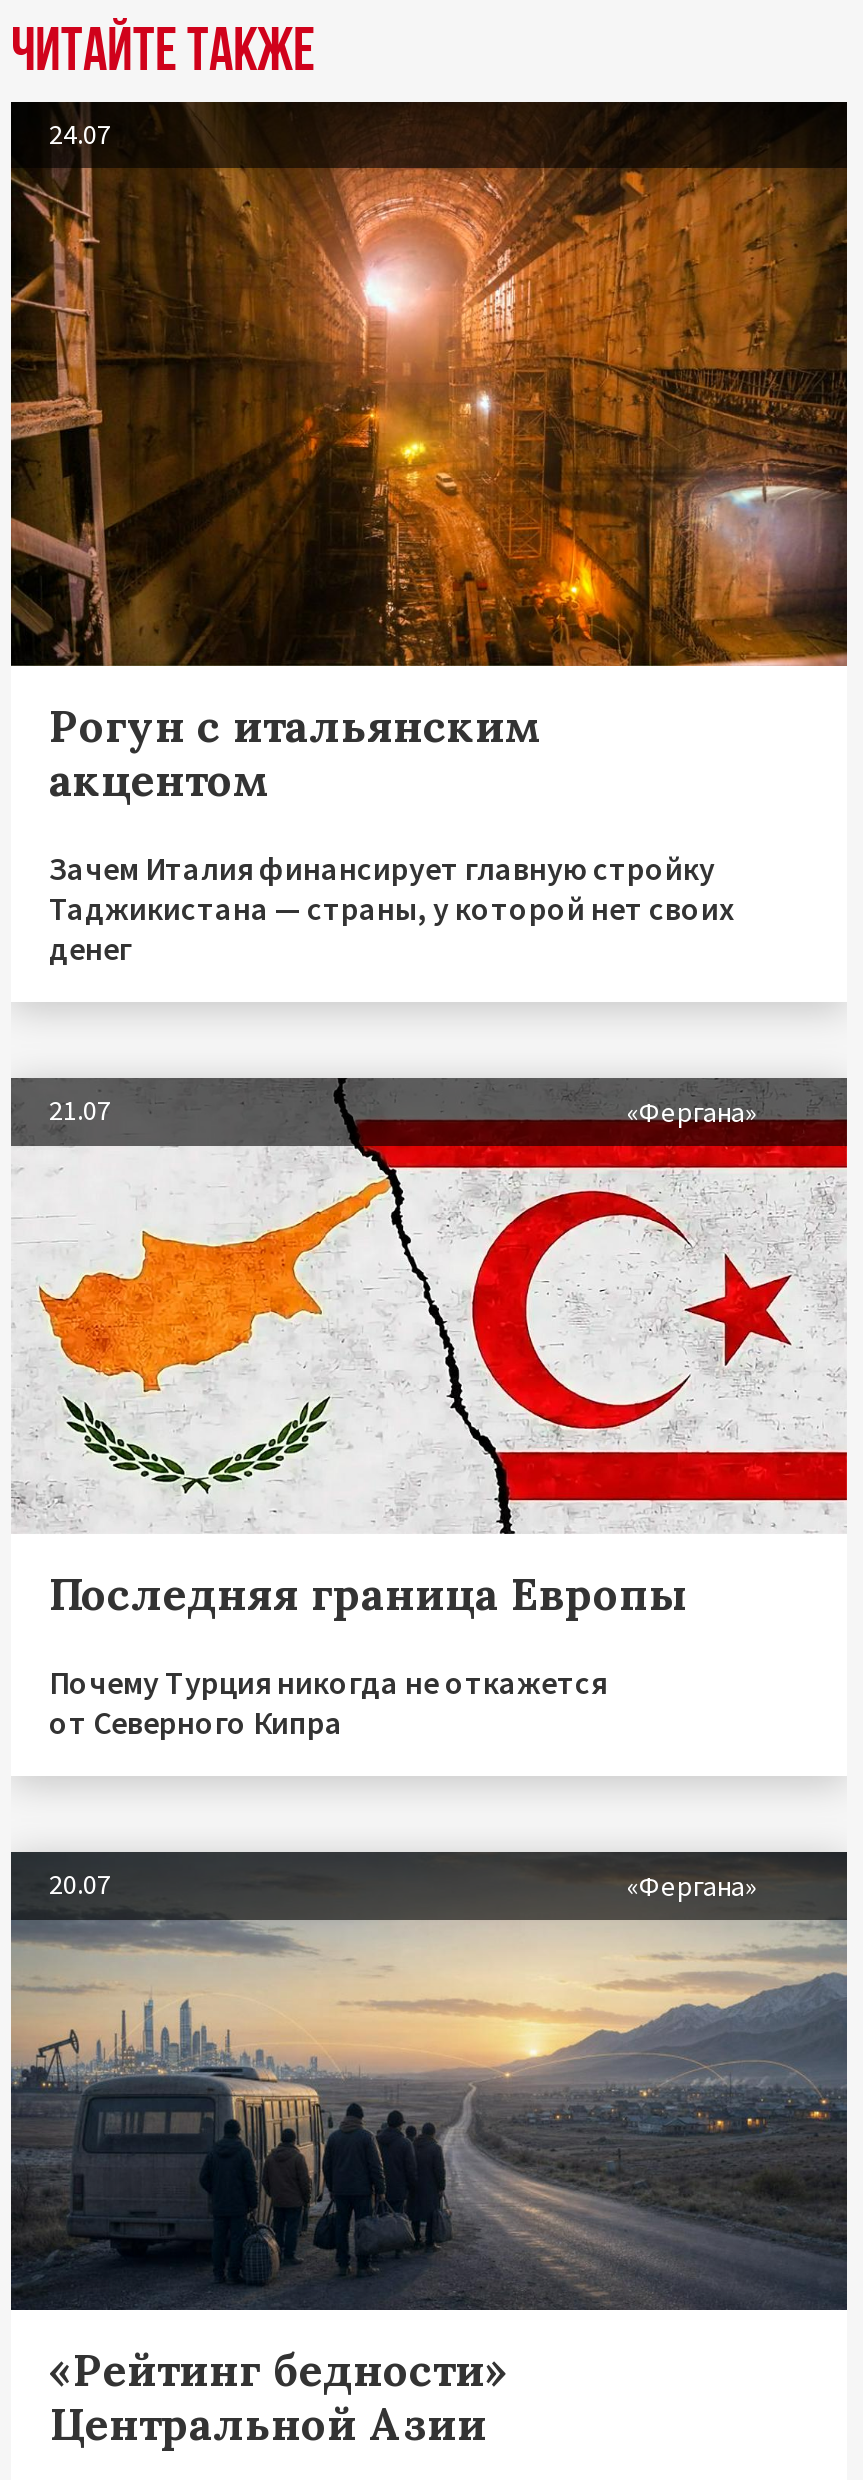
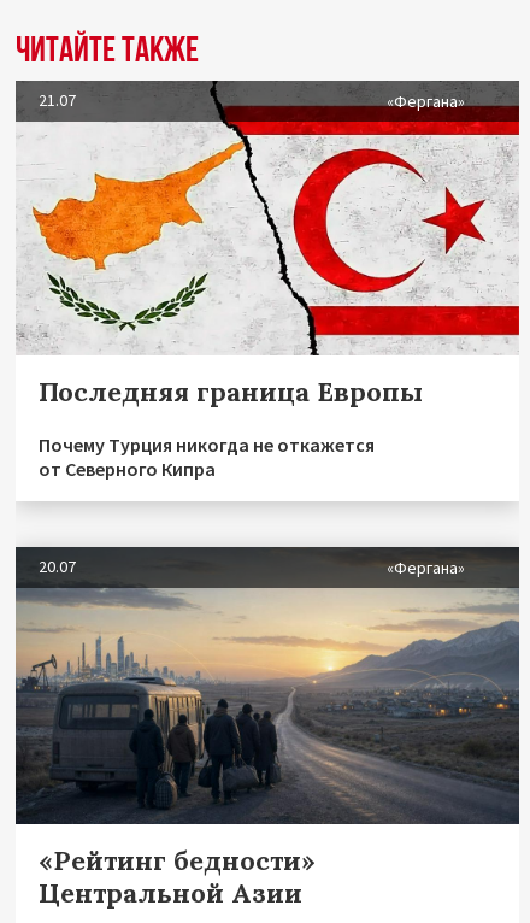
[9,104,849,668] [image] | 24.07 -> none
[49,698,735,968] Рогун с итальянским | акцентом | Зачем Италия финансирует главную стройку | Таджикистана — страны, у которой нет своих | денег -> none

